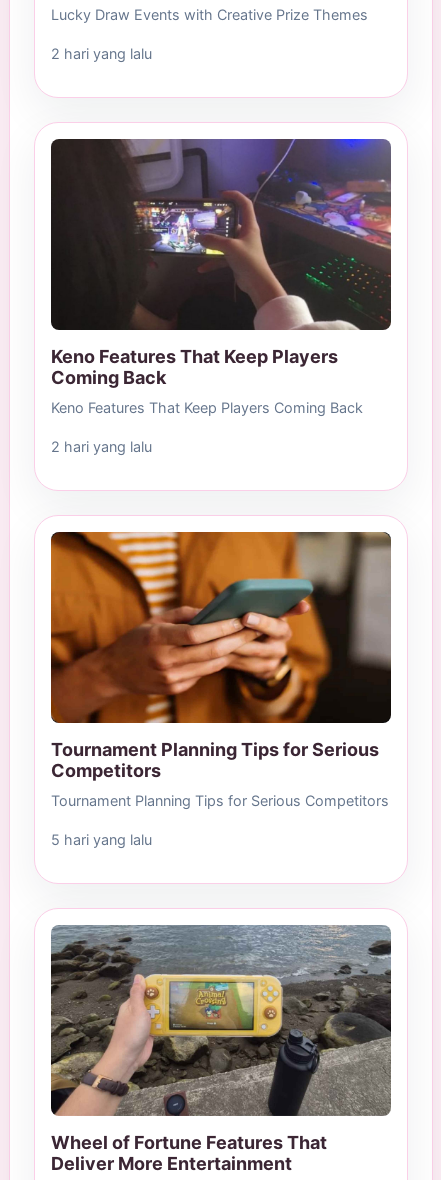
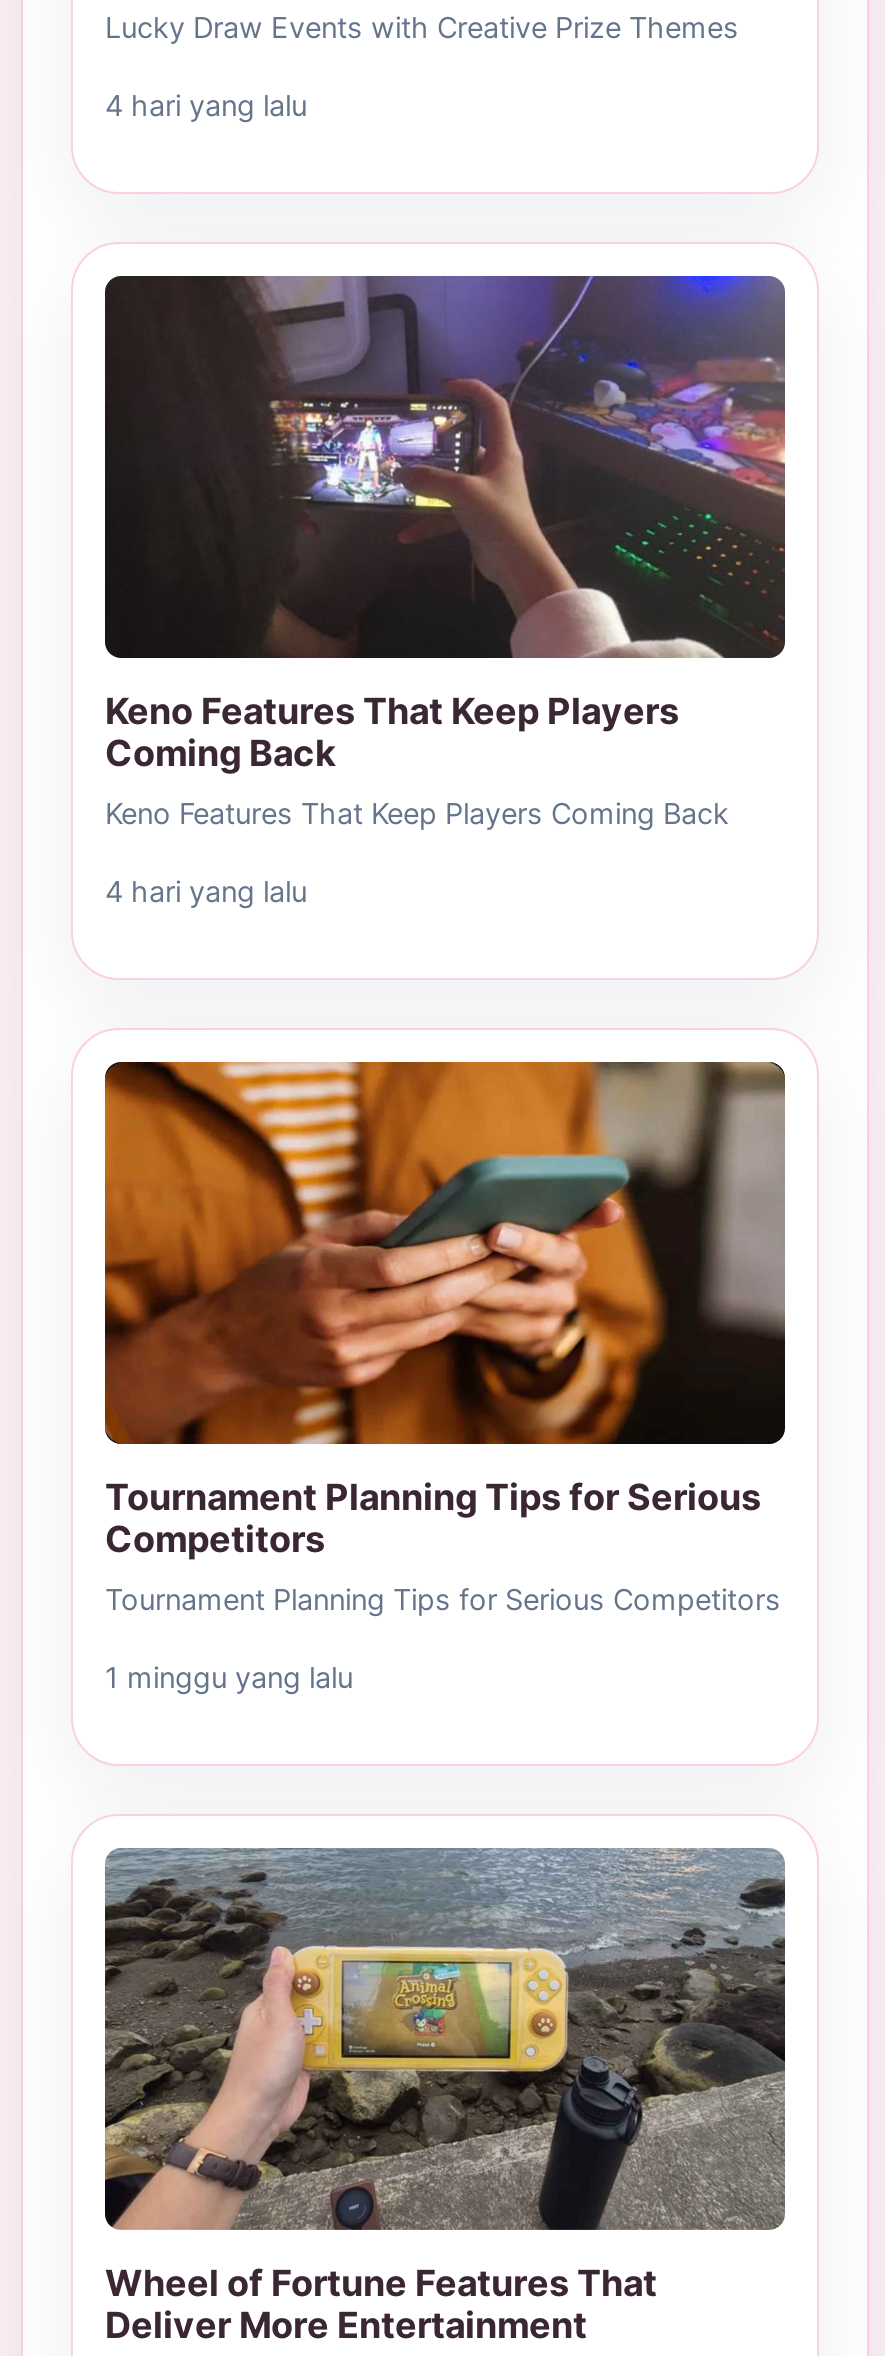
[51,45,152,62] 2 hari yang lalu -> [105,87,307,121] 4 hari yang lalu
[51,438,152,455] 2 hari yang lalu -> [105,874,307,908] 4 hari yang lalu
[51,831,152,848] 5 hari yang lalu -> [105,1660,353,1694] 1 minggu yang lalu

